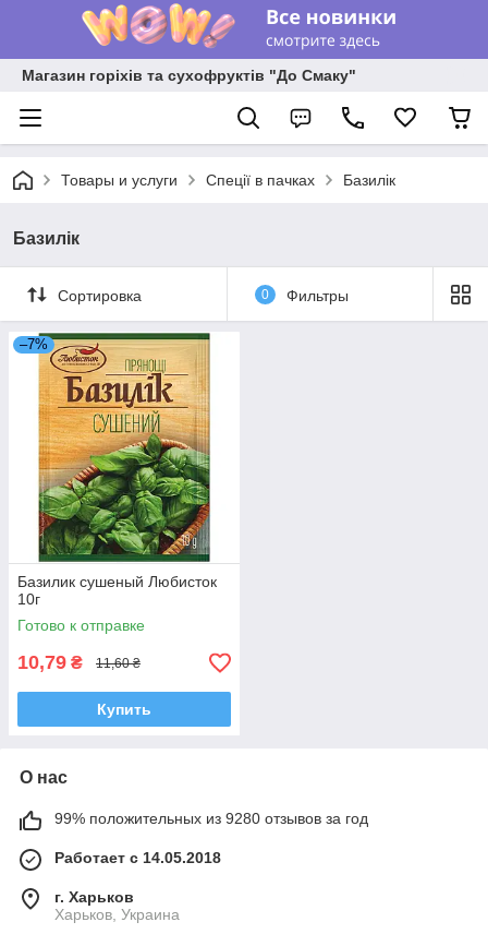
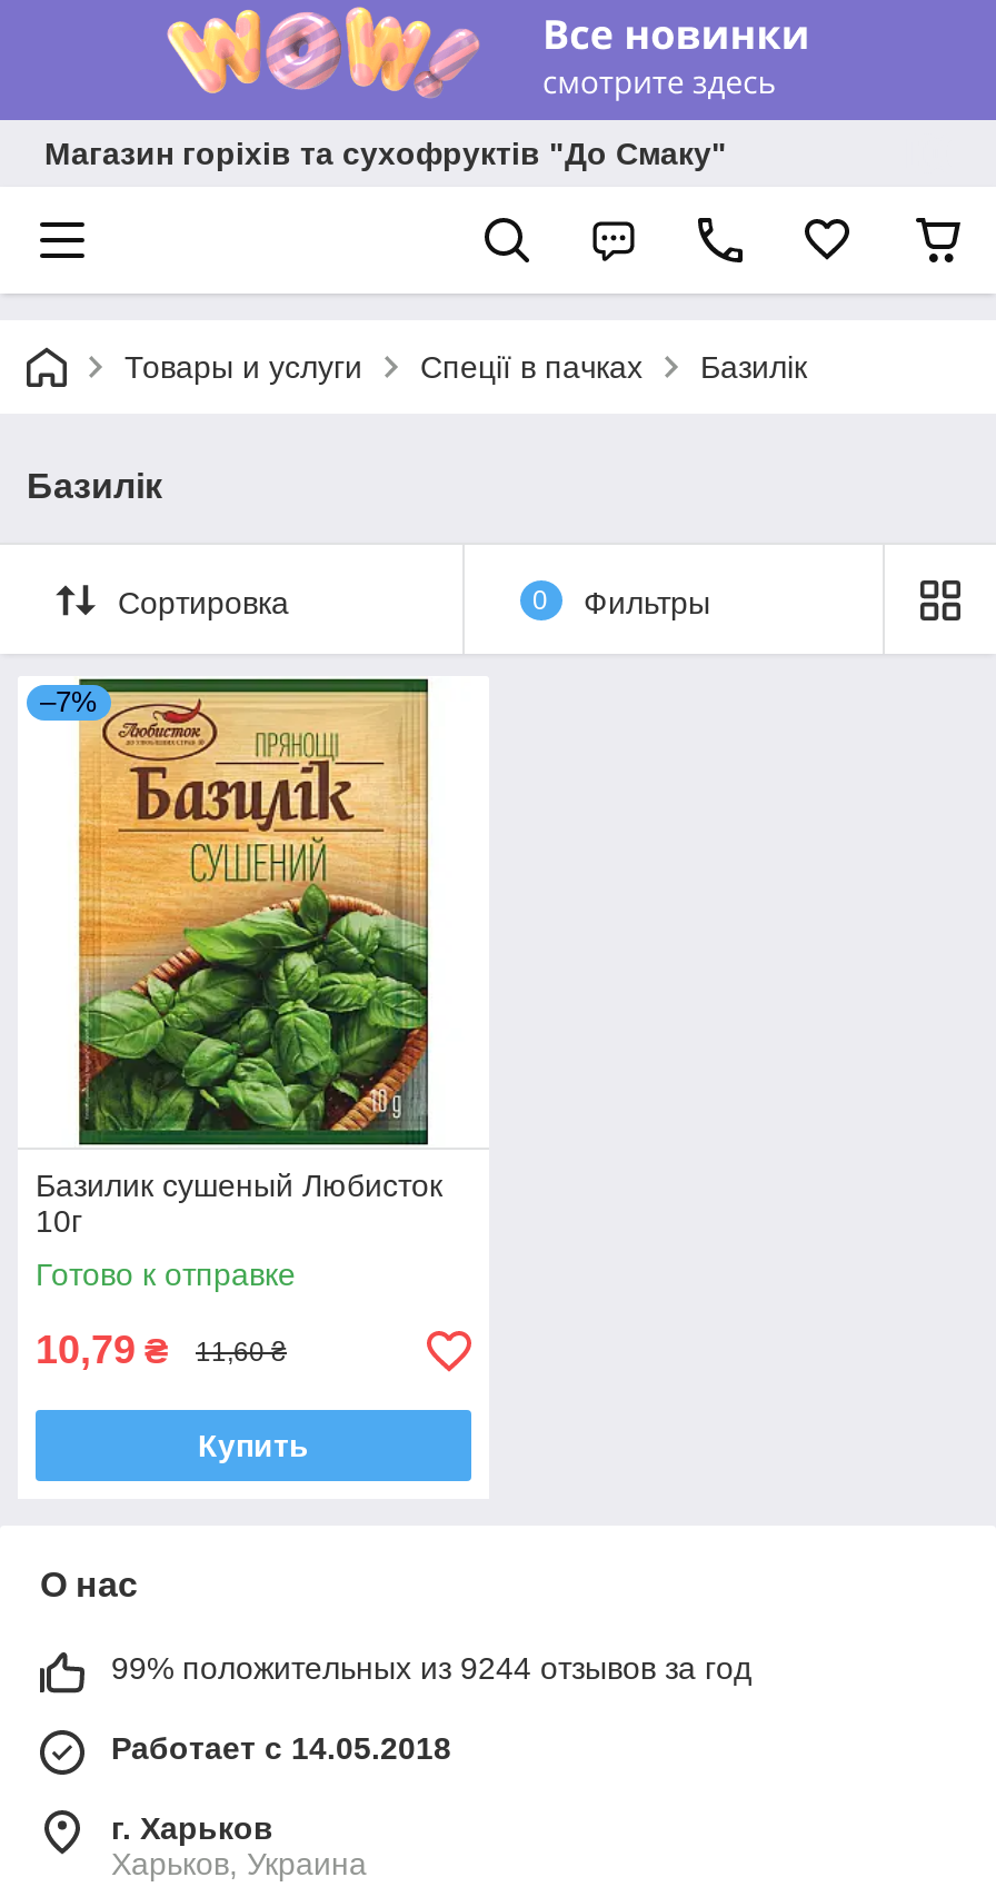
[54,810,368,827] 99% положительных из 9280 отзывов за год -> [111,1650,751,1686] 99% положительных из 9244 отзывов за год

